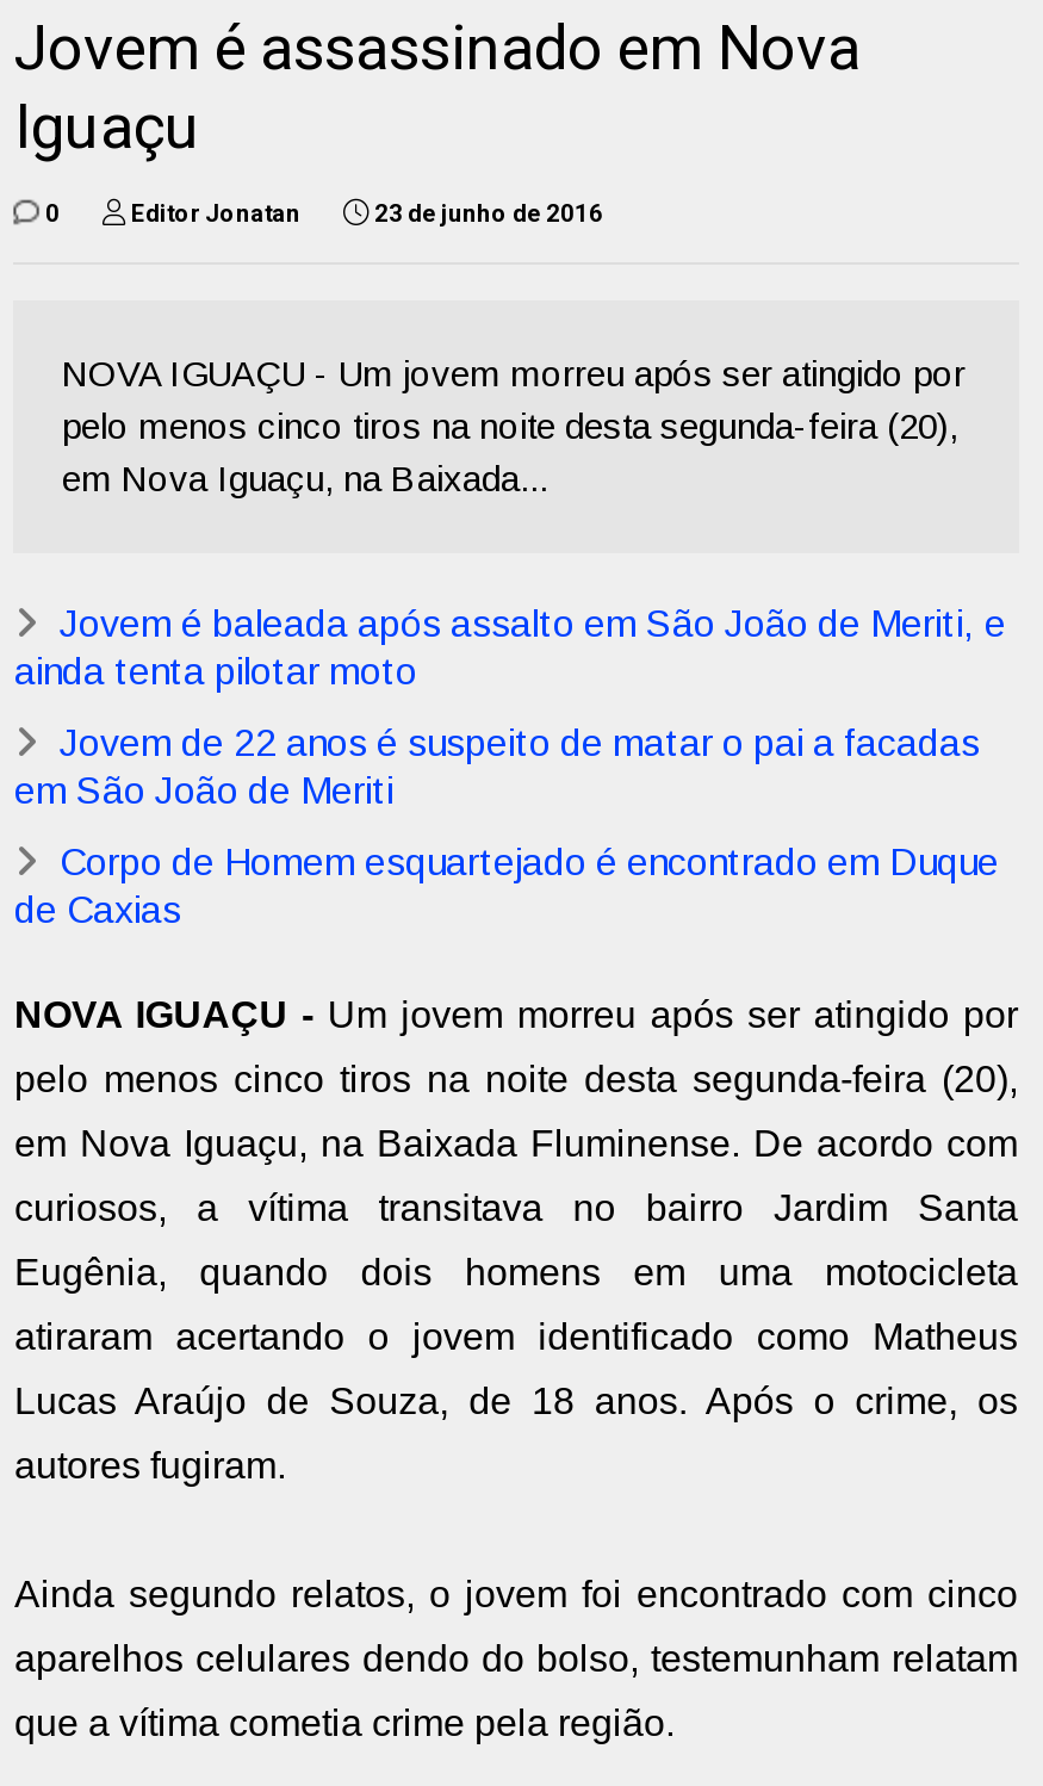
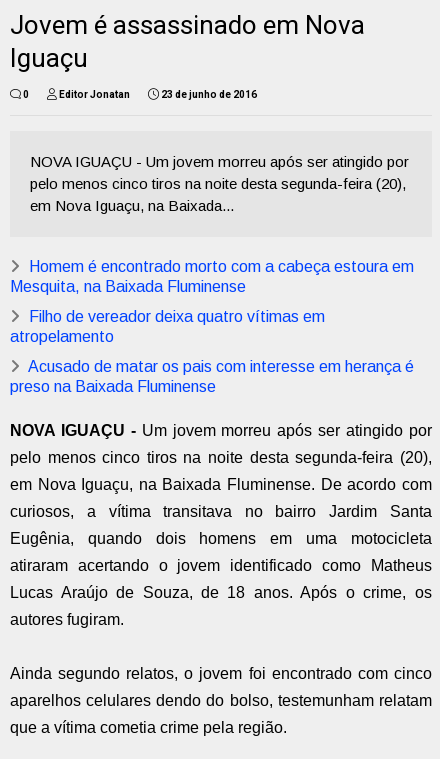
[14,603,1006,691] Jovem é baleada após assalto em São João de Meriti, e | ainda tenta pilotar moto -> [10,258,414,295] Homem é encontrado morto com a cabeça estoura em | Mesquita, na Baixada Fluminense
[14,722,980,810] Jovem de 22 anos é suspeito de matar o pai a facadas | em São João de Meriti -> [10,308,325,345] Filho de vereador deixa quatro vítimas em | atropelamento
[14,841,999,930] Corpo de Homem esquartejado é encontrado em Duque | de Caxias -> [10,358,414,395] Acusado de matar os pais com interesse em herança é | preso na Baixada Fluminense

